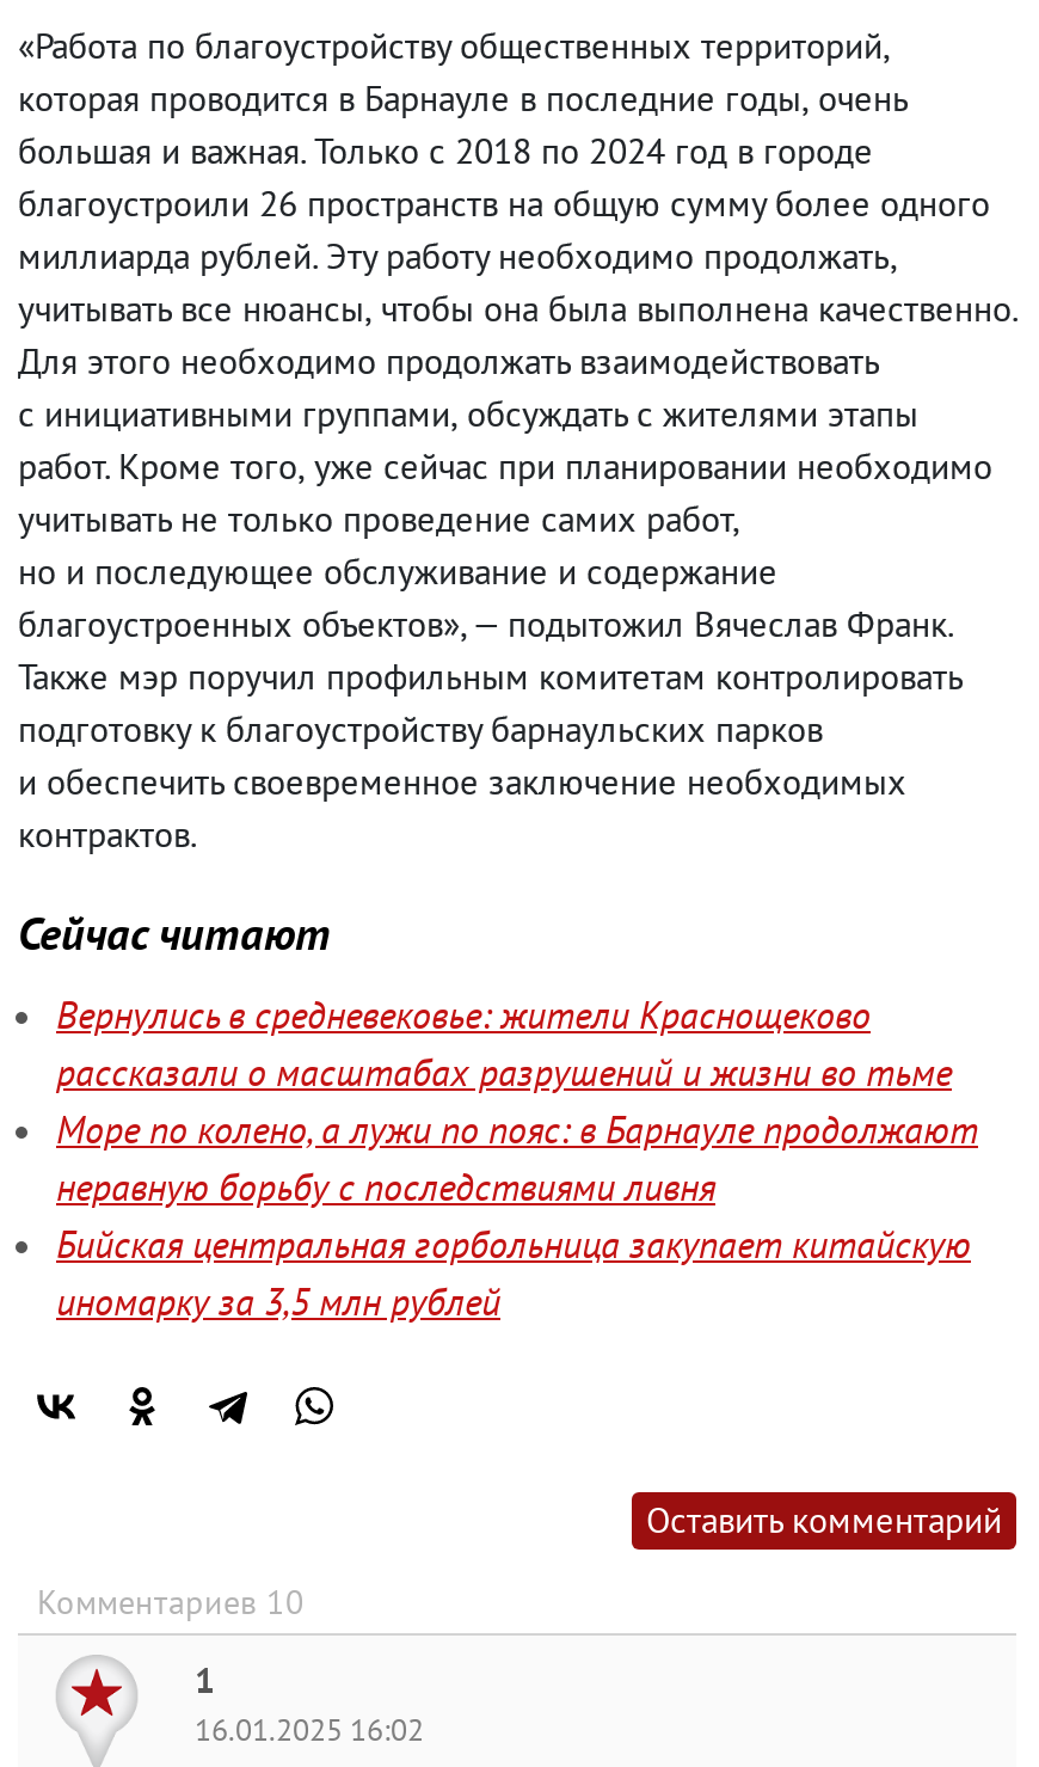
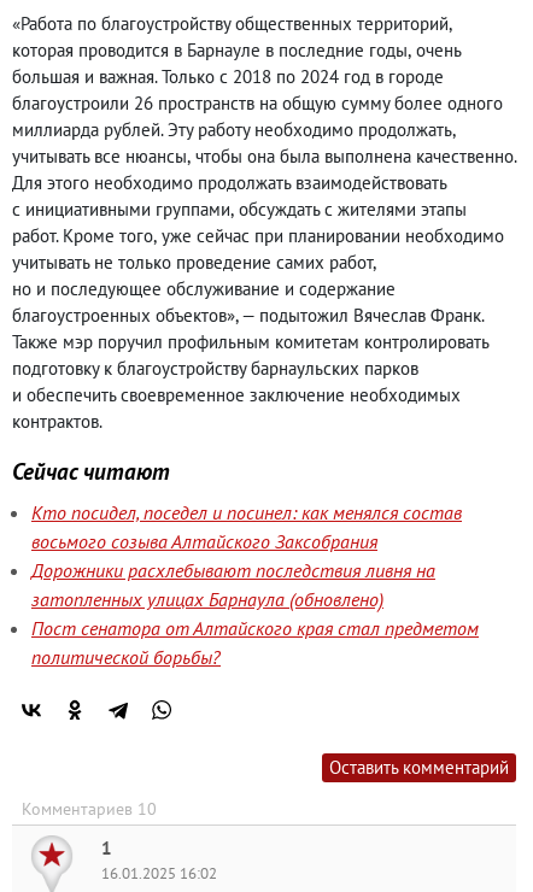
[56,991,978,1325] Вернулись в средневековье: жители Краснощеково | рассказали о масштабах разрушений и жизни во тьме | Море по колено, а лужи по пояс: в Барнауле продолжают | неравную борьбу с последствиями ливня | Бийская центральная горбольница закупает китайскую | иномарку за 3,5 млн рублей -> [31,500,479,669] Кто посидел, поседел и посинел: как менялся состав | восьмого созыва Алтайского Заксобрания | Дорожники расхлебывают последствия ливня на | затопленных улицах Барнаула (обновлено) | Пост сенатора от Алтайского края стал предметом | политической борьбы?

